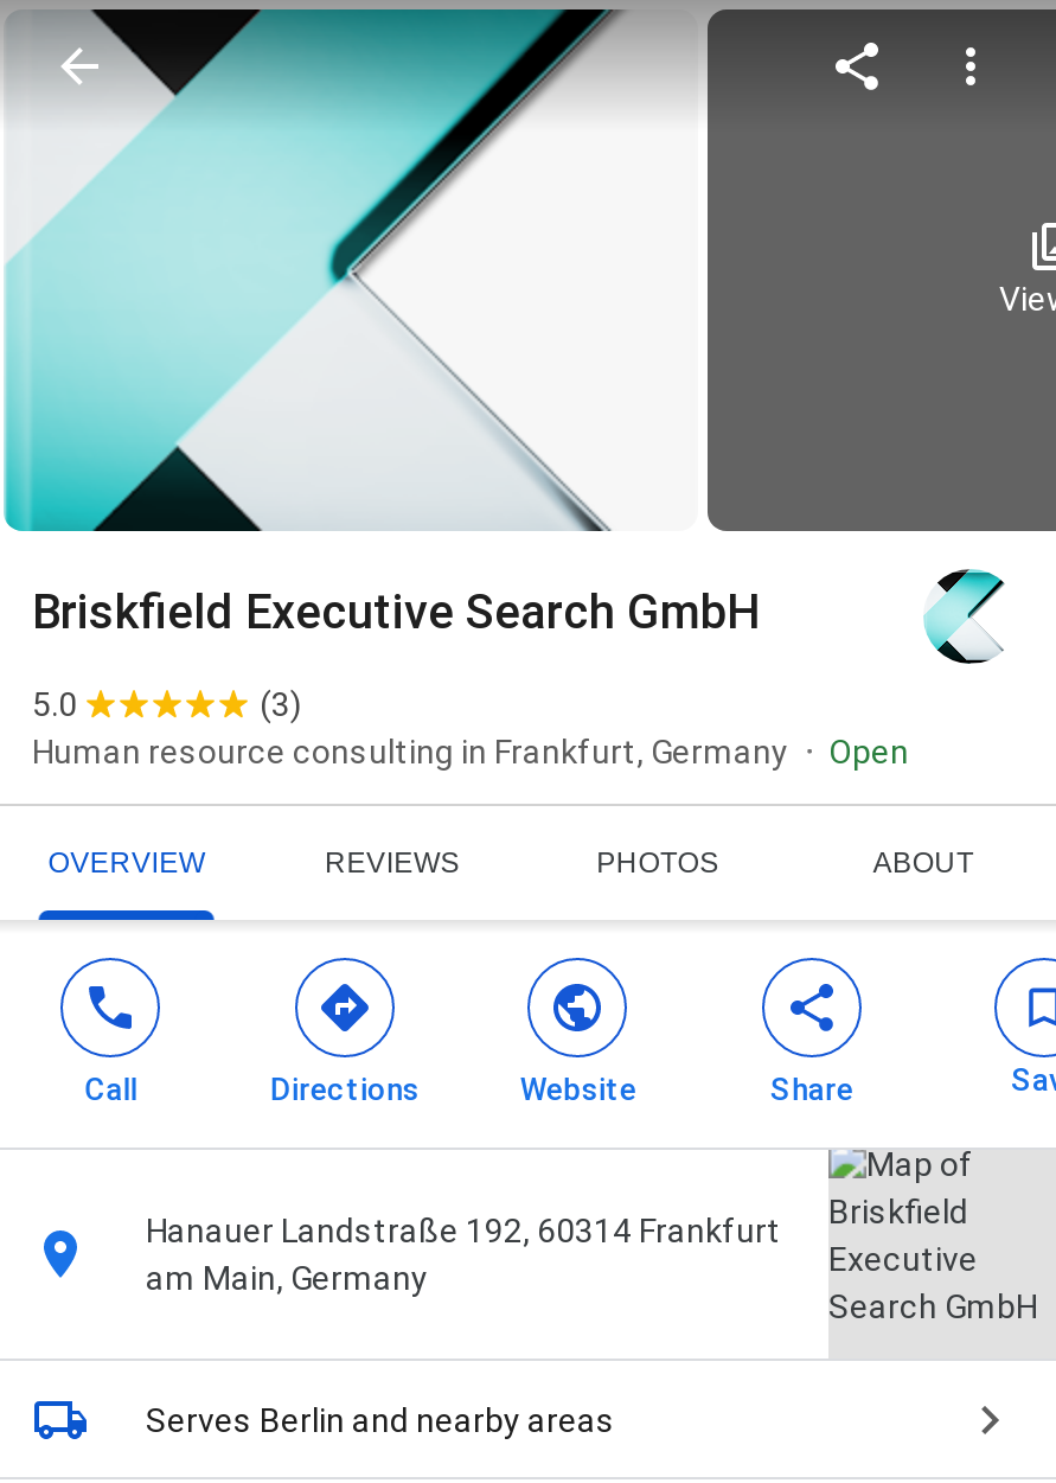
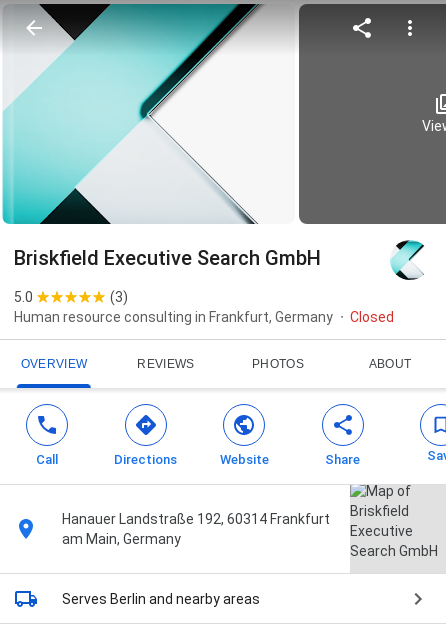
[828,733,909,771] Open -> [350,309,394,325] Closed

